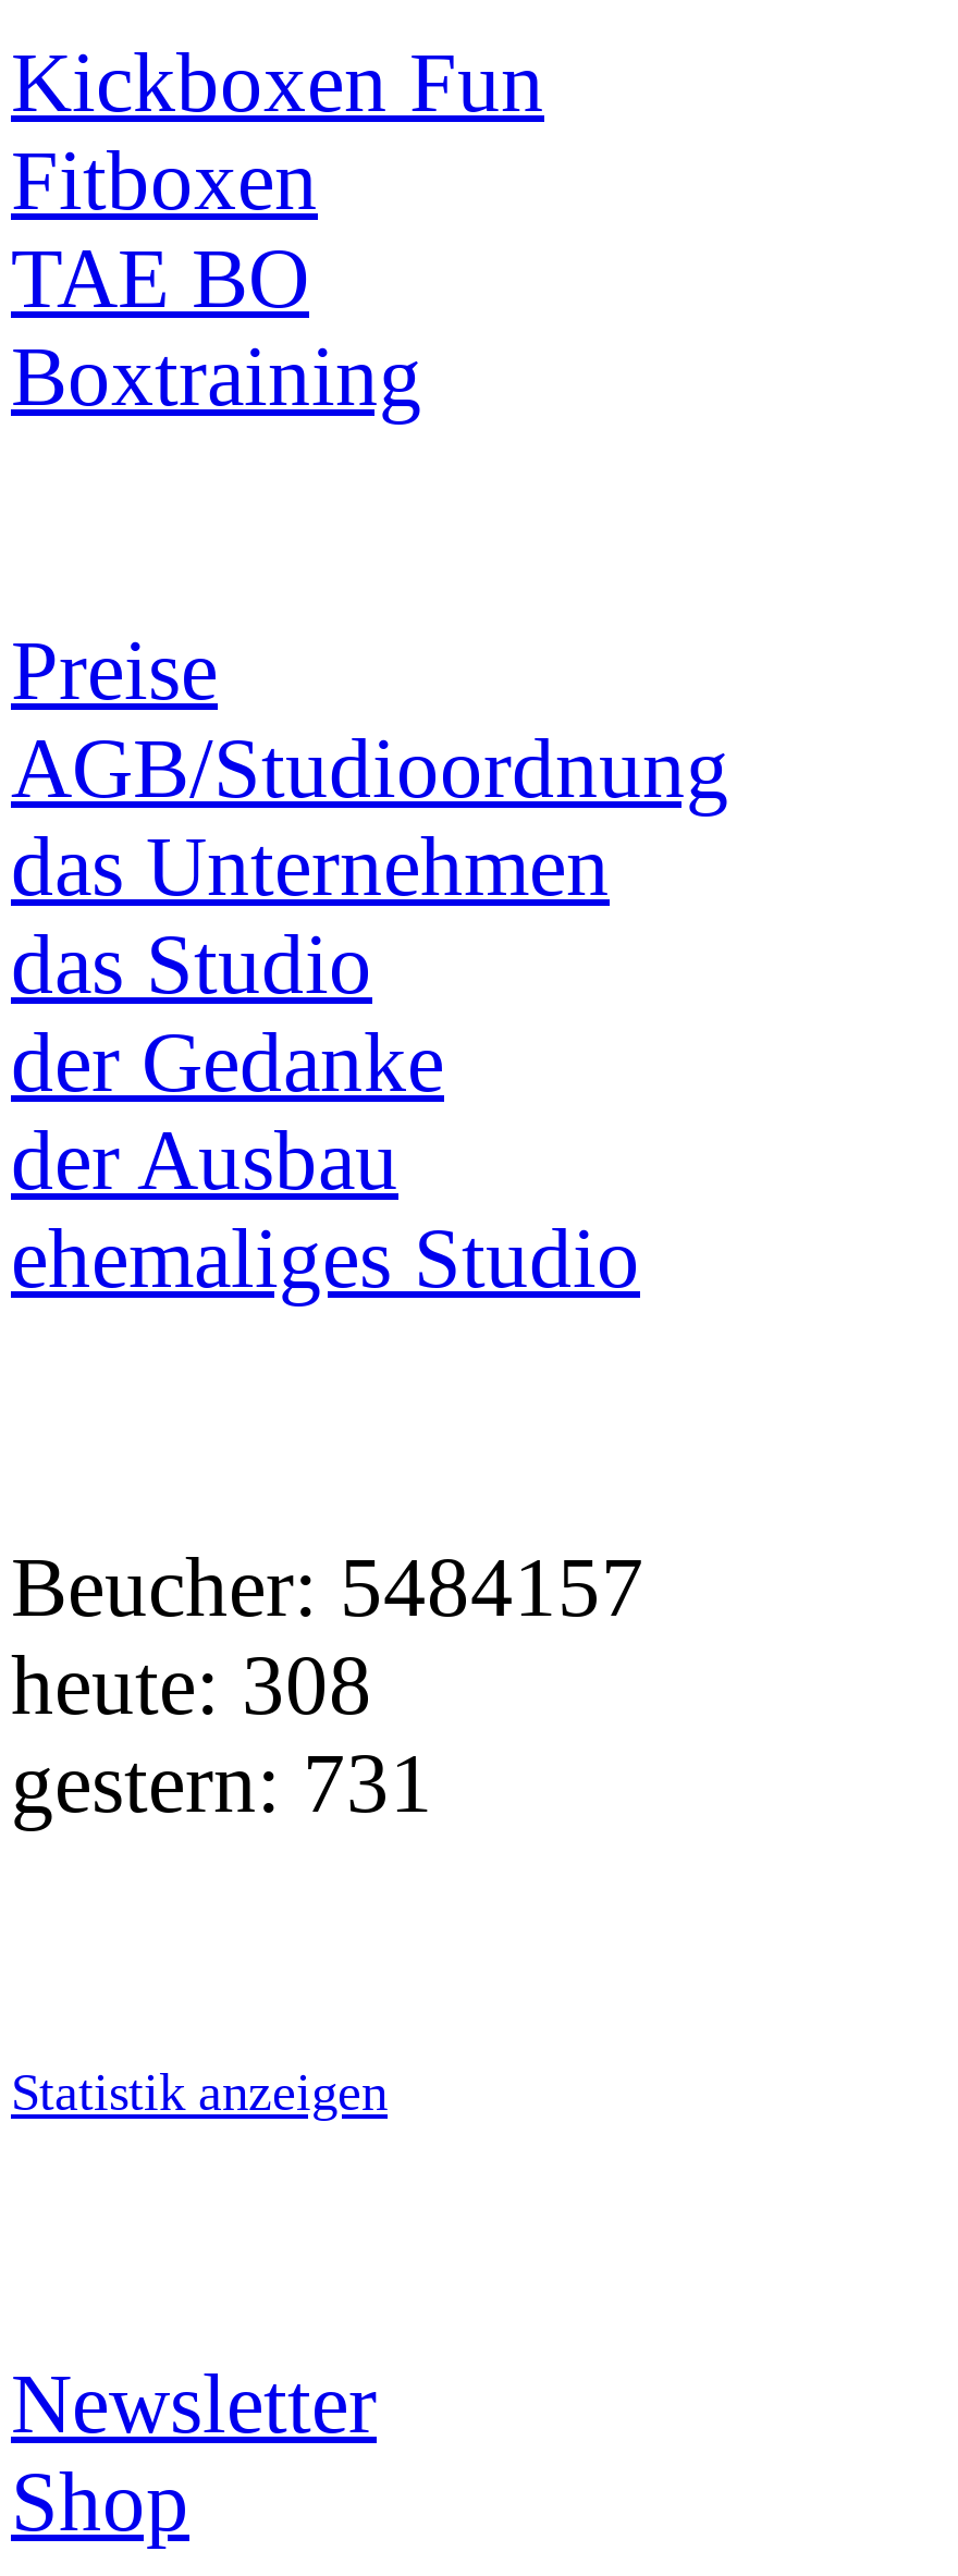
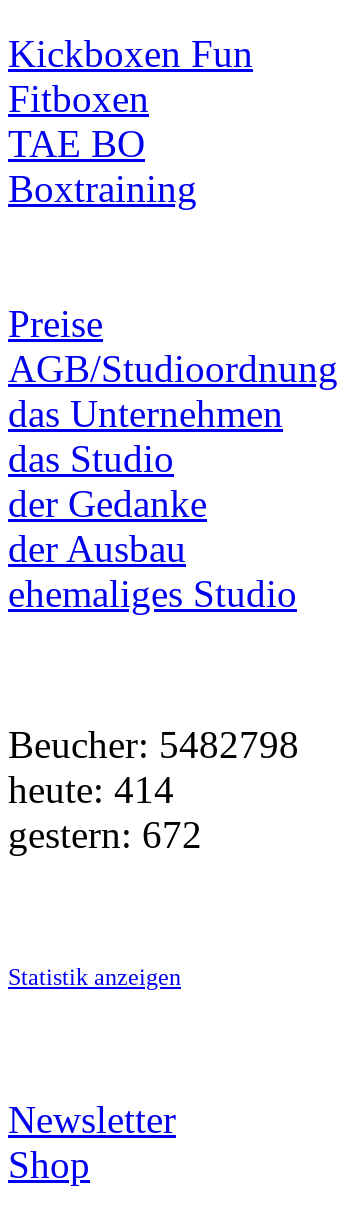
[11,1540,644,1633] Beucher: 5484157 -> [8,723,299,766] Beucher: 5482798
[11,1637,372,1731] heute: 308 -> [8,768,174,811] heute: 414
[11,1735,433,1829] gestern: 731 -> [8,813,202,856] gestern: 672

